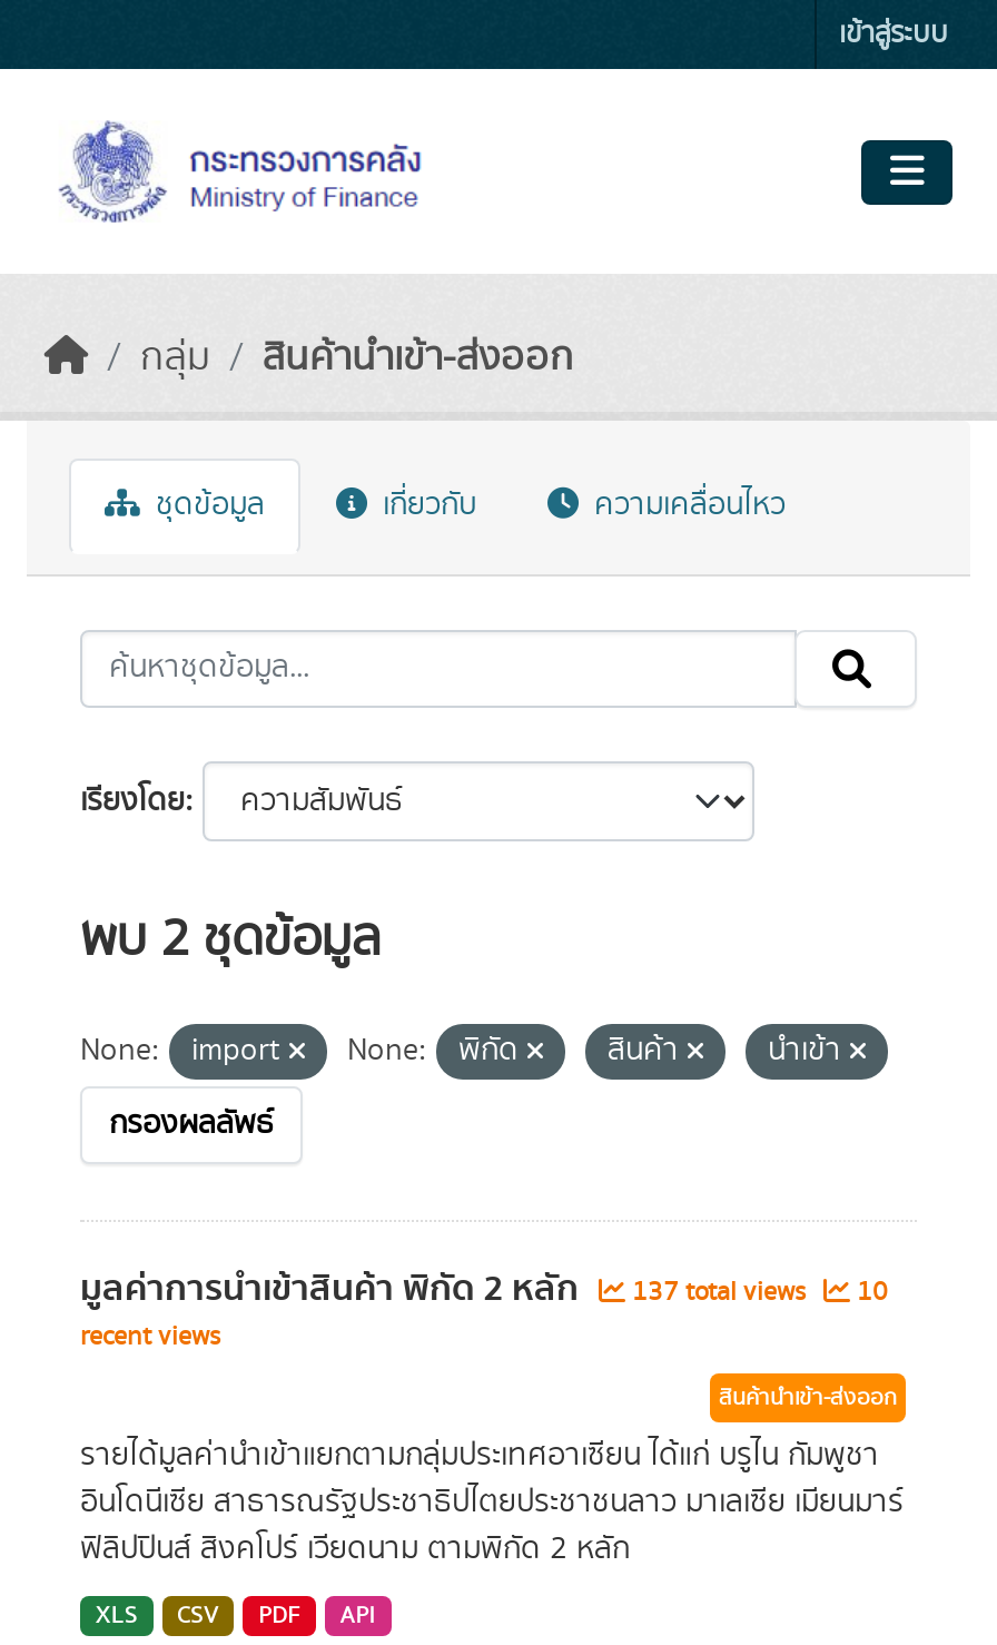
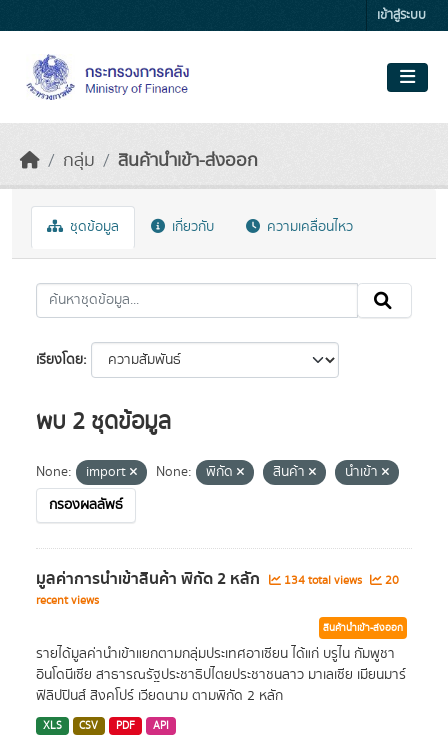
[625,1273,812,1311] 137 total views -> [281,572,365,589] 134 total views
[850,1273,888,1311] 10 -> [382,572,399,589] 20

